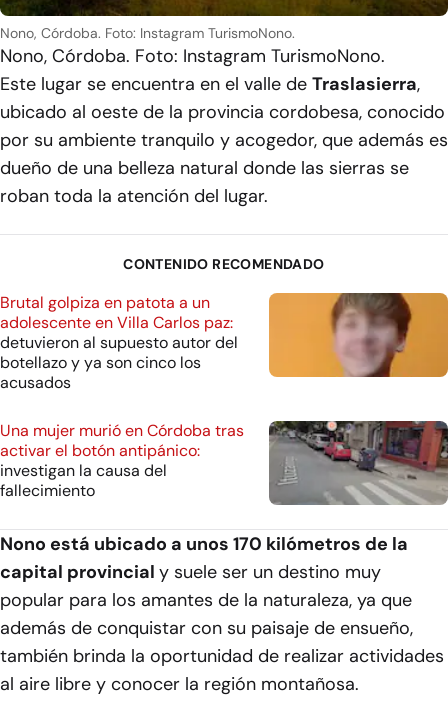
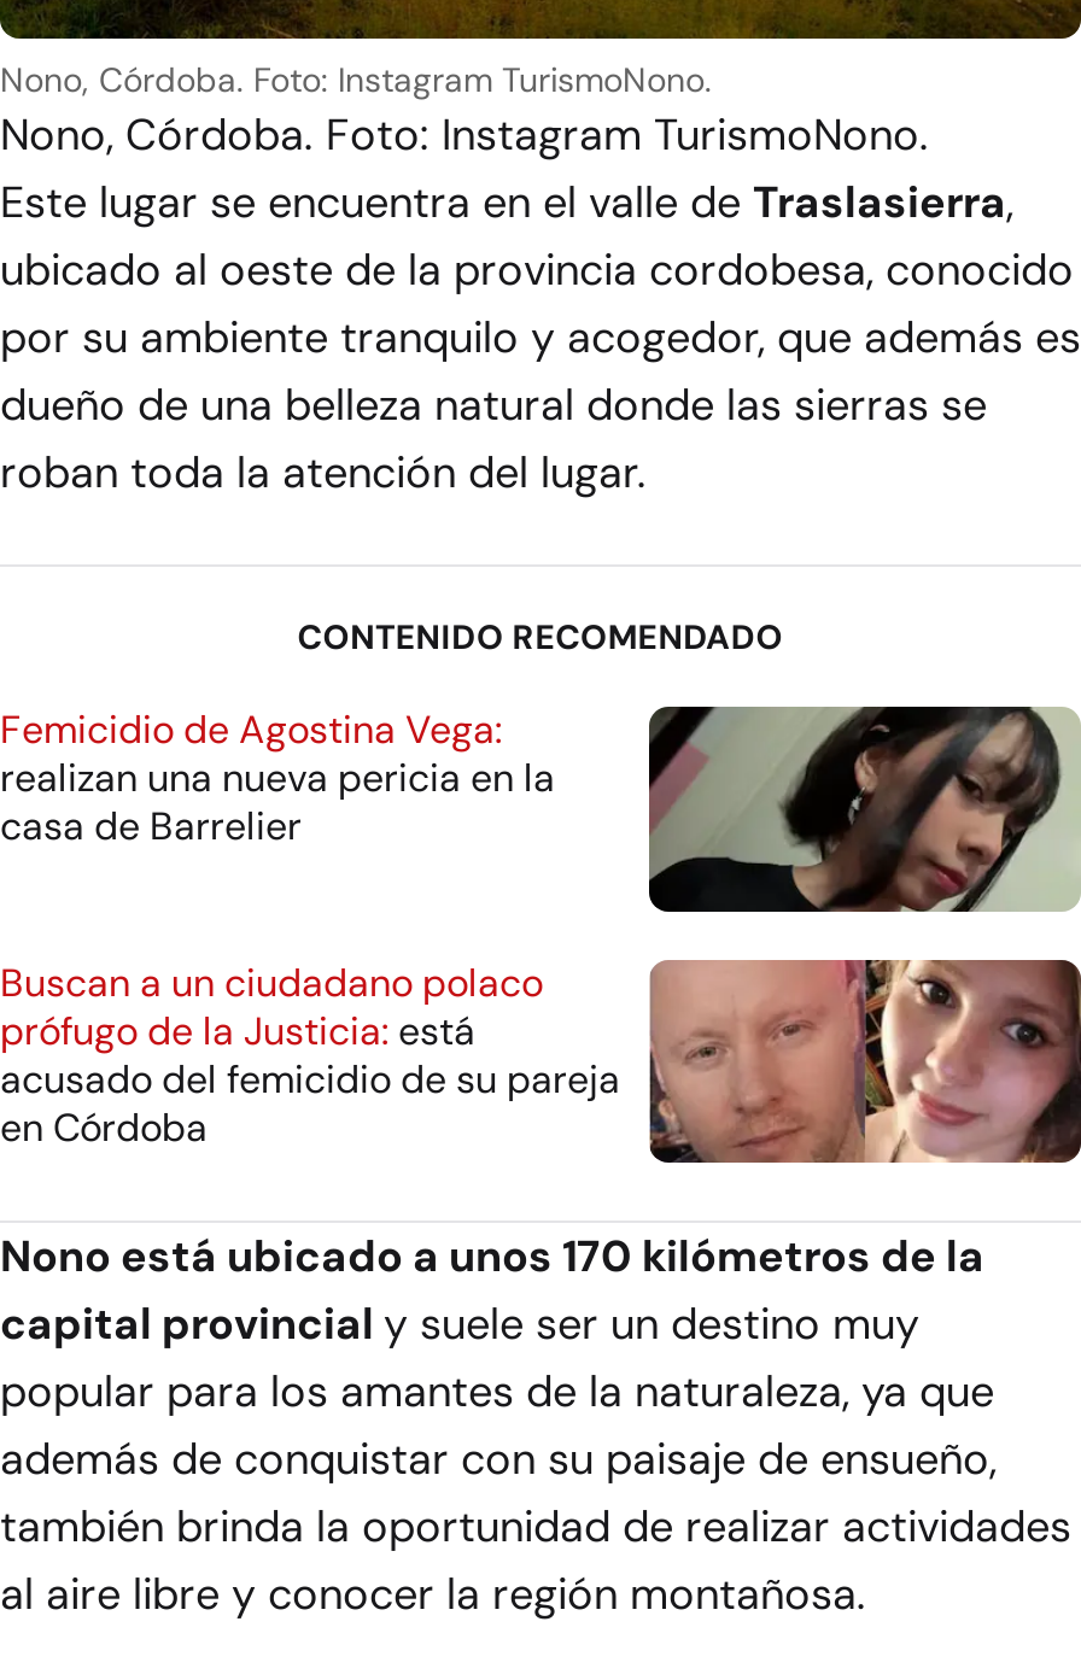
[0,292,445,393] [image] | Brutal golpiza en patota a un | adolescente en Villa Carlos paz: | detuvieron al supuesto autor del | botellazo y ya son cinco los | acusados -> [0,704,1074,914] [image] | Femicidio de Agostina Vega: | realizan una nueva pericia en la | casa de Barrelier
[0,420,445,505] [image] | Una mujer murió en Córdoba tras | activar el botón antipánico: | investigan la causa del | fallecimiento -> [0,957,1074,1165] [image] | Buscan a un ciudadano polaco | prófugo de la Justicia: está | acusado del femicidio de su pareja | en Córdoba

